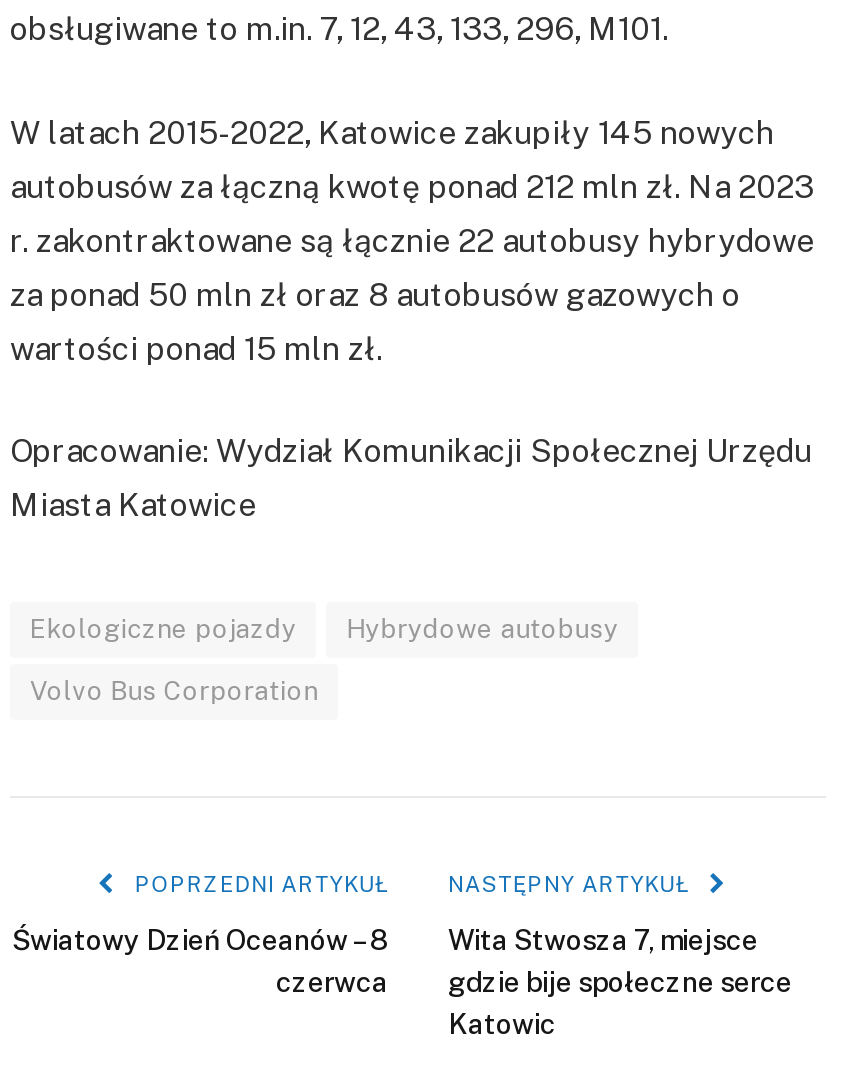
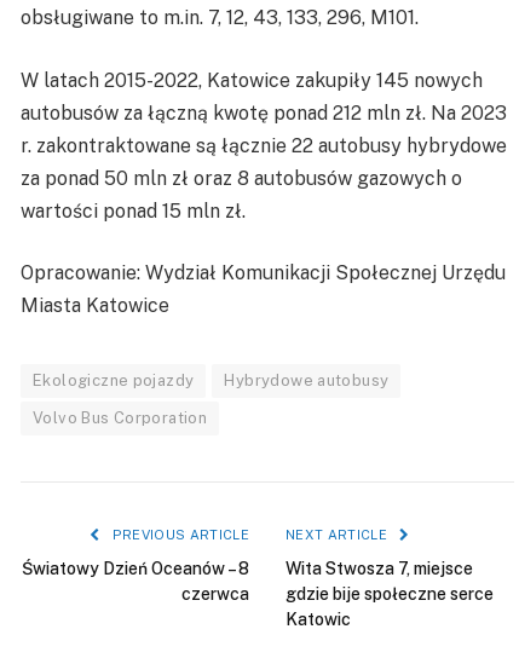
[128,873,388,897] POPRZEDNI ARTYKUŁ -> [108,528,249,542] PREVIOUS ARTICLE
[448,873,695,897] NASTĘPNY ARTYKUŁ -> [286,528,391,542] NEXT ARTICLE

